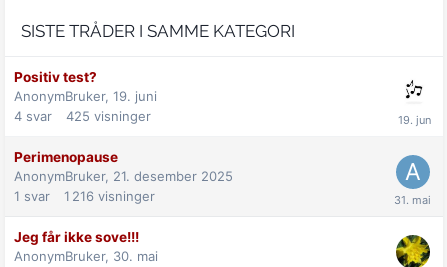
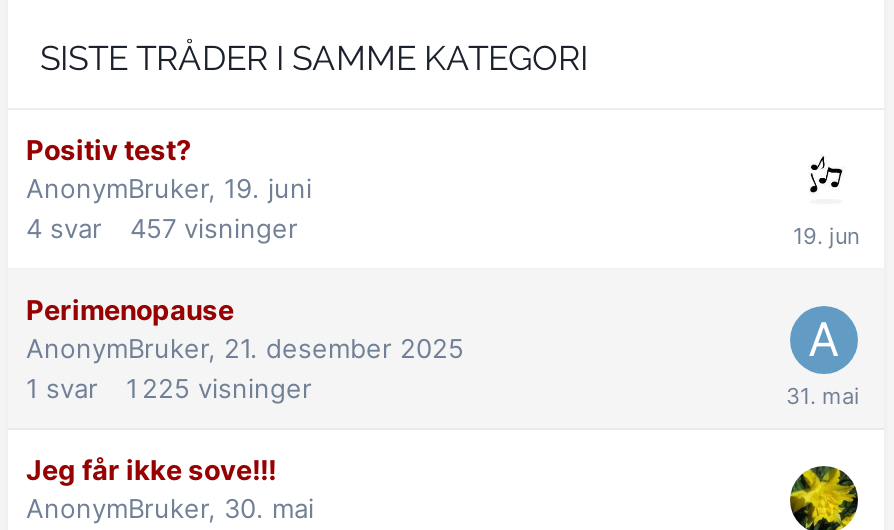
[14,108,151,124] 4 svar 425 visninger -> [26,212,298,244] 4 svar 457 visninger
[14,188,155,204] 1 svar 1 216 visninger -> [26,372,312,404] 1 svar 1 225 visninger

